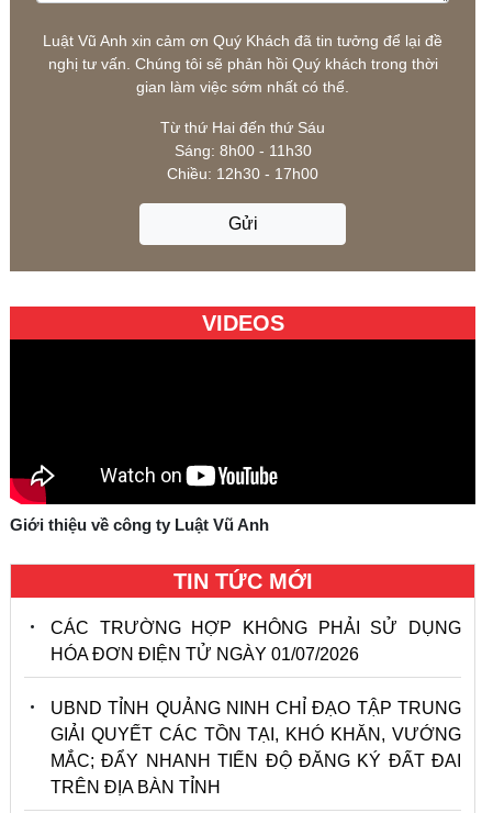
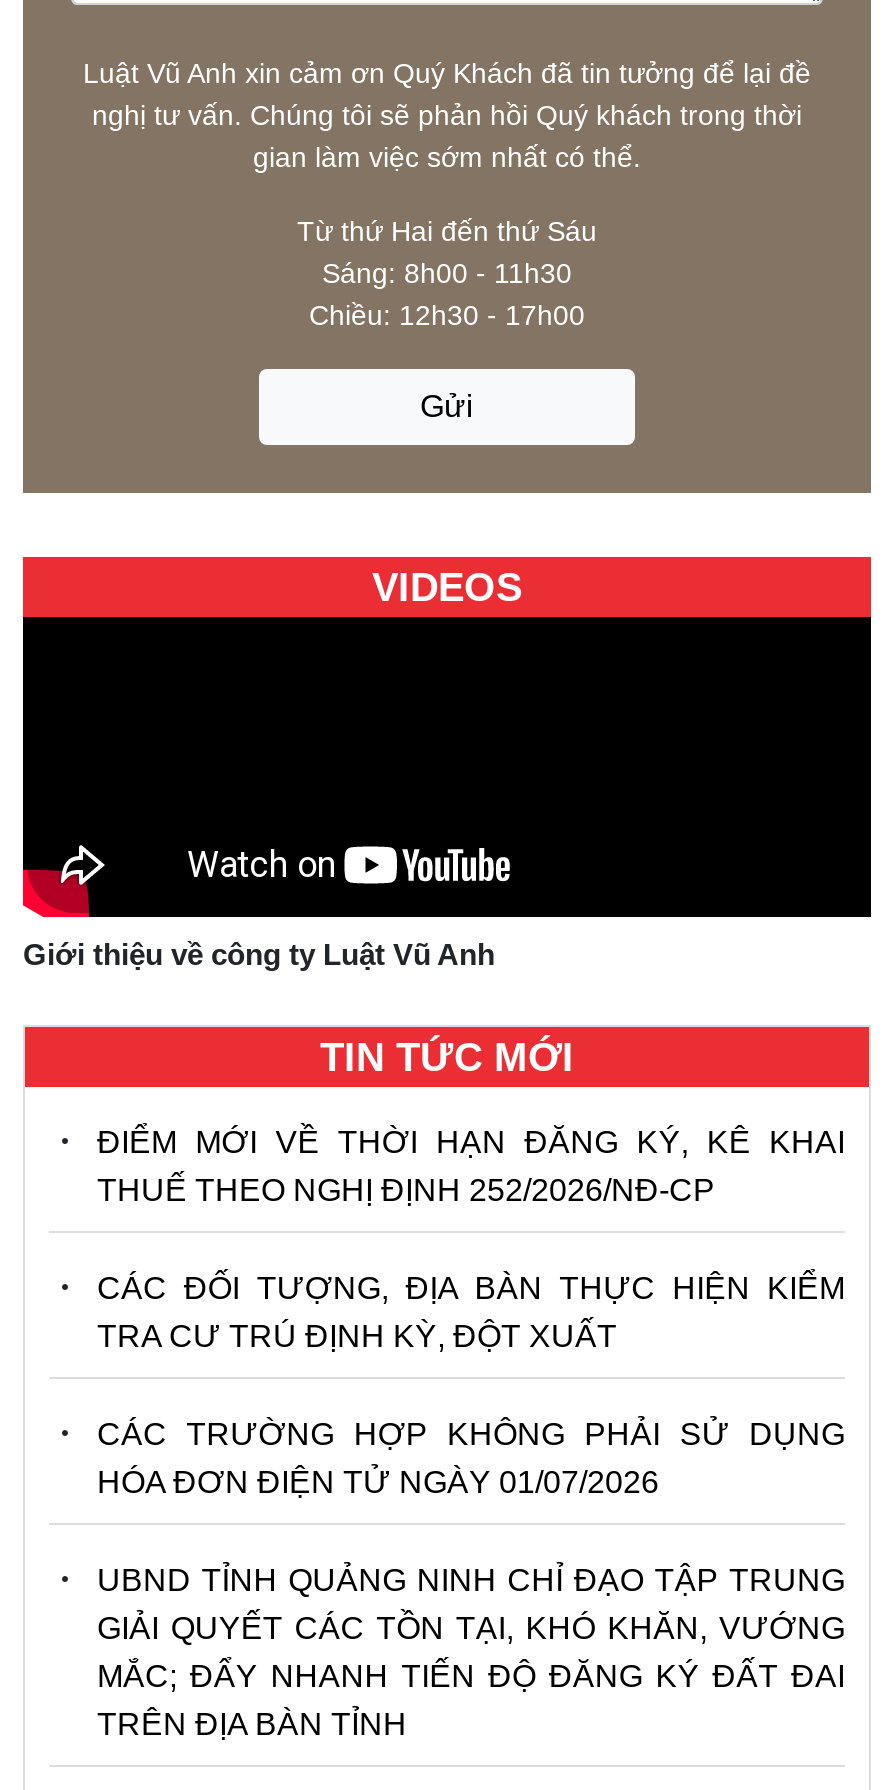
none -> [97,1125,845,1353] ĐIỂM MỚI VỀ THỜI HẠN ĐĂNG KÝ, KÊ KHAI | THUẾ THEO NGHỊ ĐỊNH 252/2026/NĐ-CP | CÁC ĐỐI TƯỢNG, ĐỊA BÀN THỰC HIỆN KIỂM | TRA CƯ TRÚ ĐỊNH KỲ, ĐỘT XUẤT

